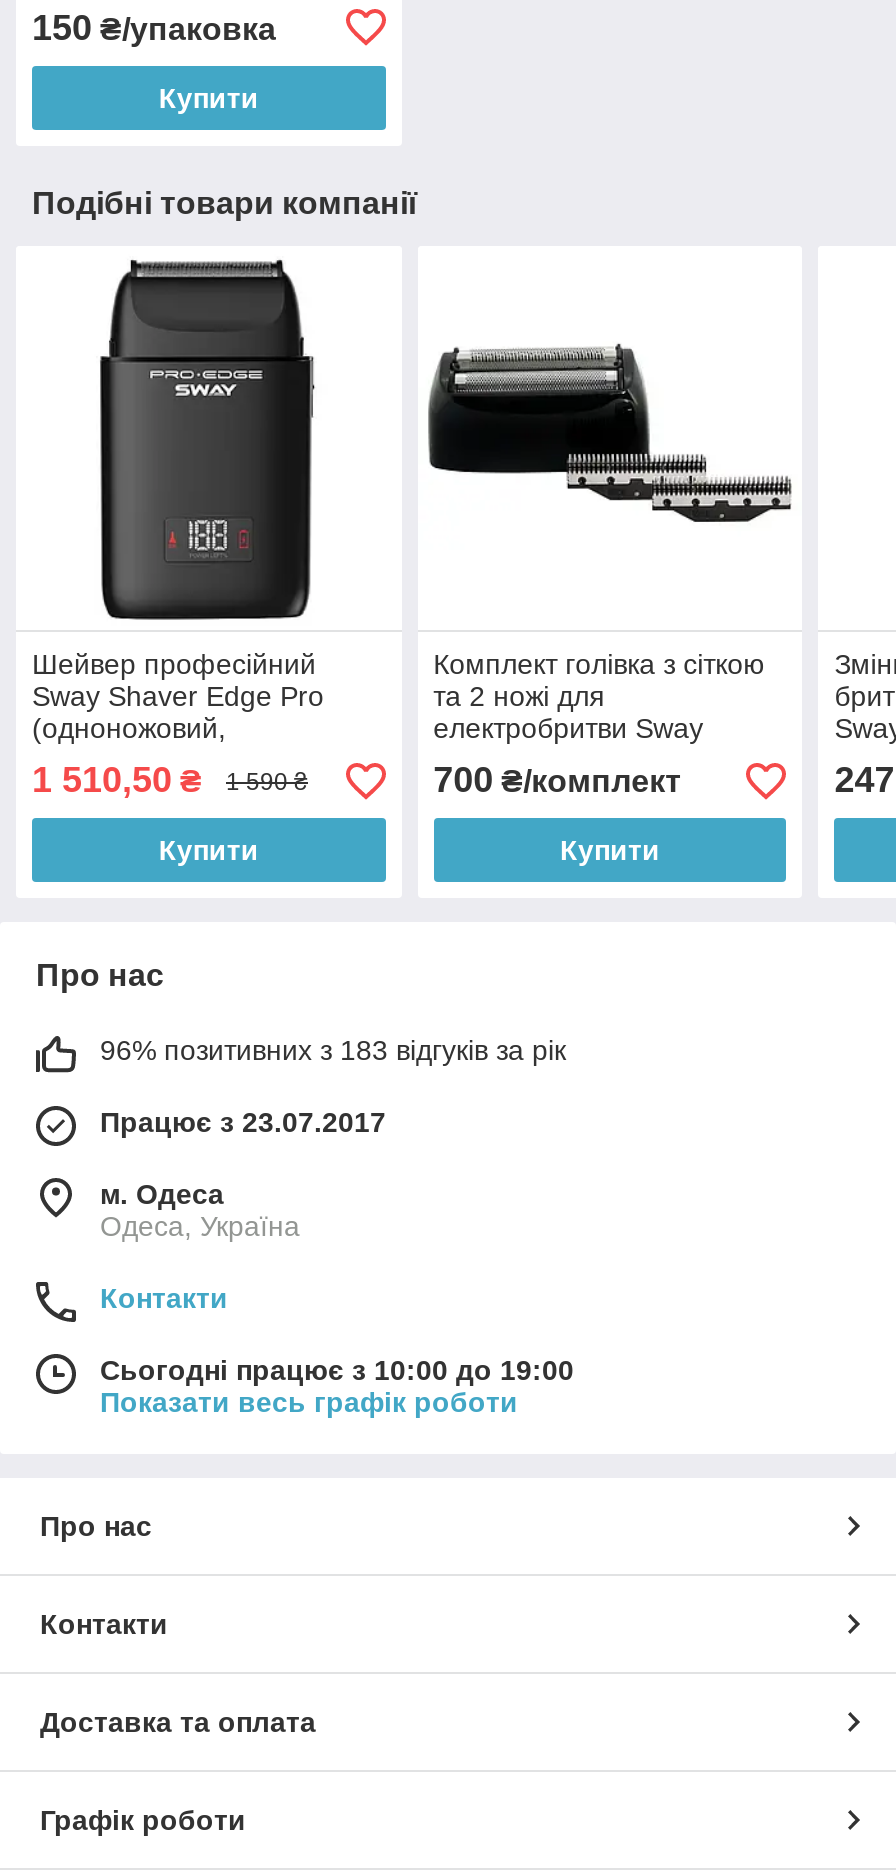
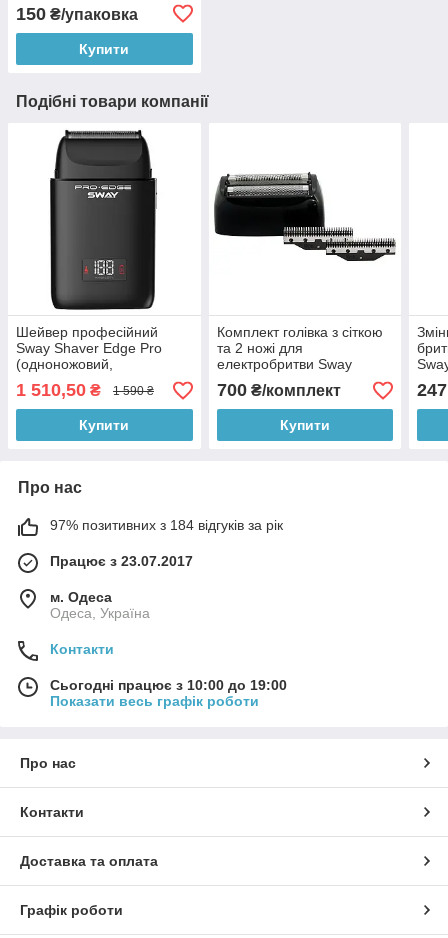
[100,1035,566,1067] 96% позитивних з 183 відгуків за рік -> [50,517,283,533] 97% позитивних з 184 відгуків за рік

